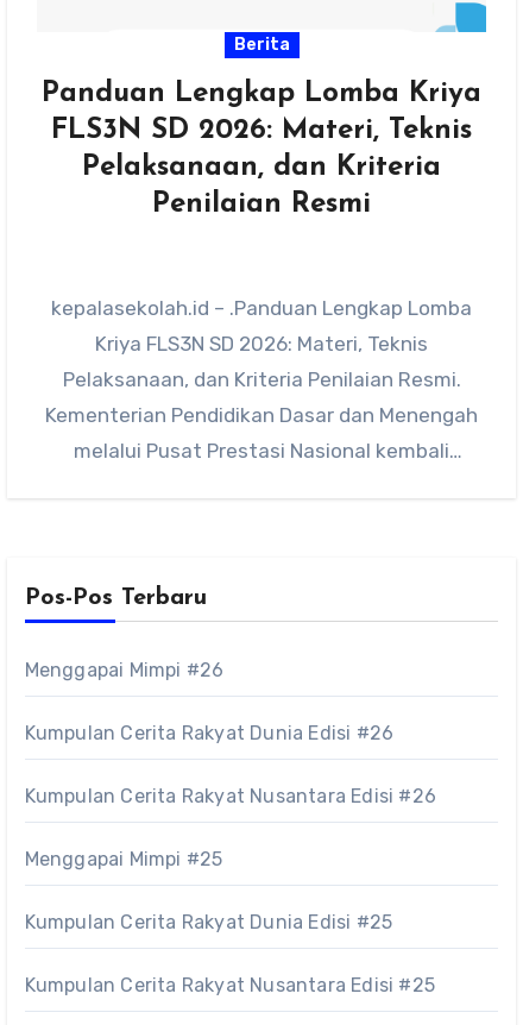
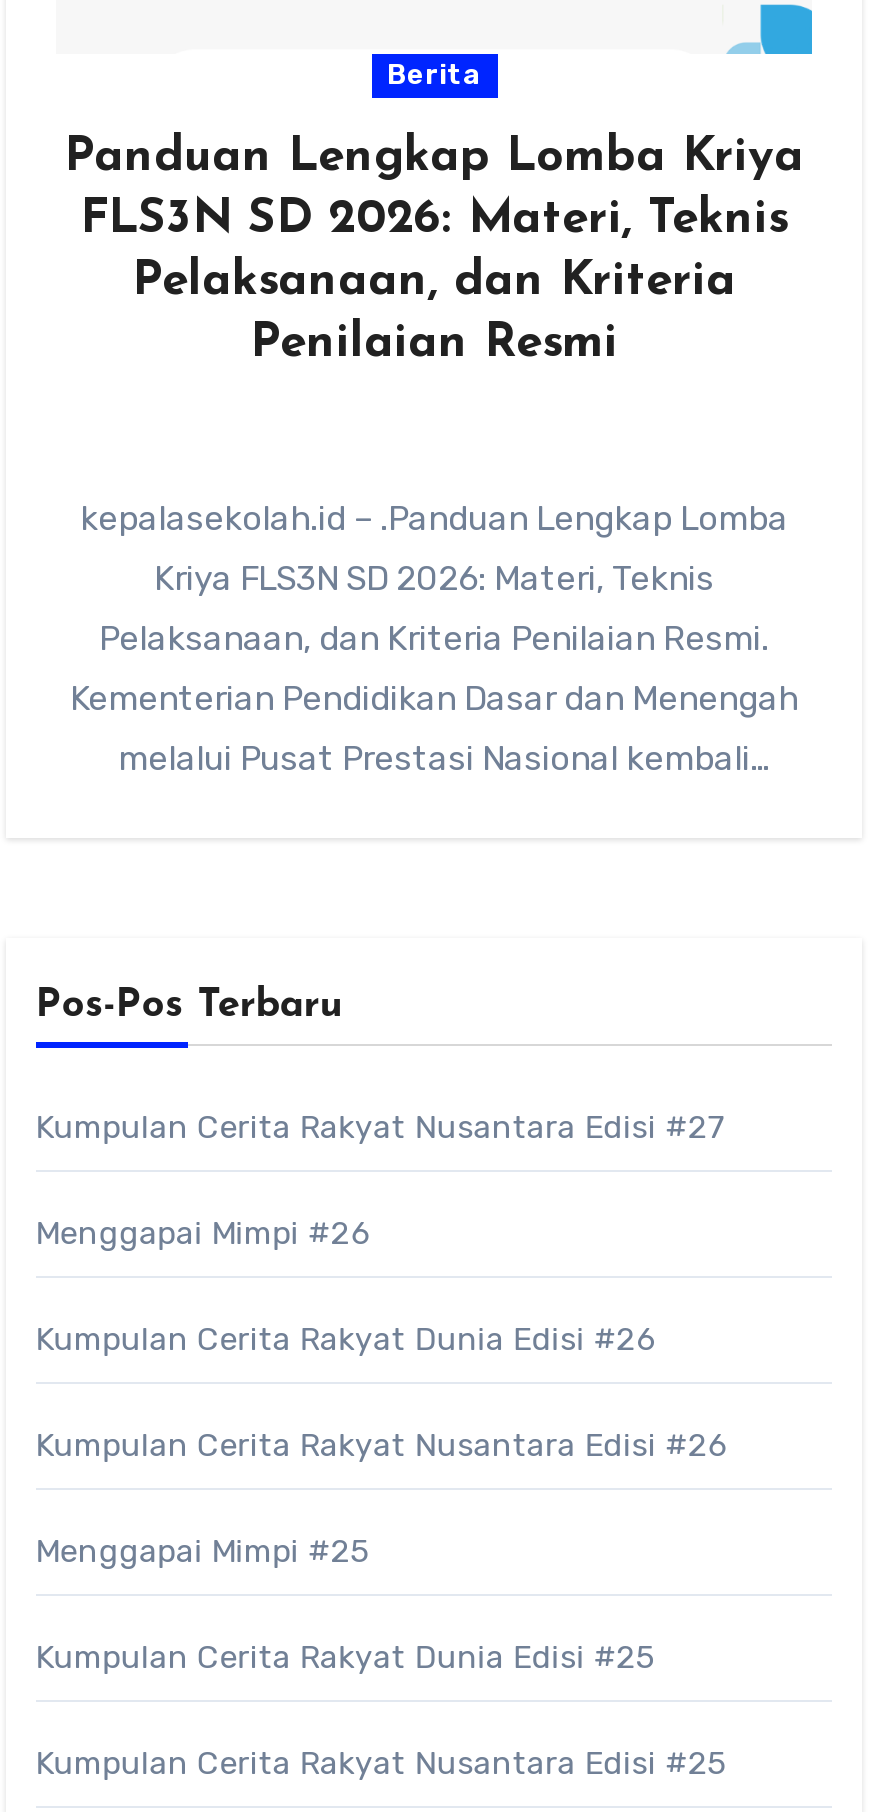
none -> [35,1108,726,1146] Kumpulan Cerita Rakyat Nusantara Edisi #27

